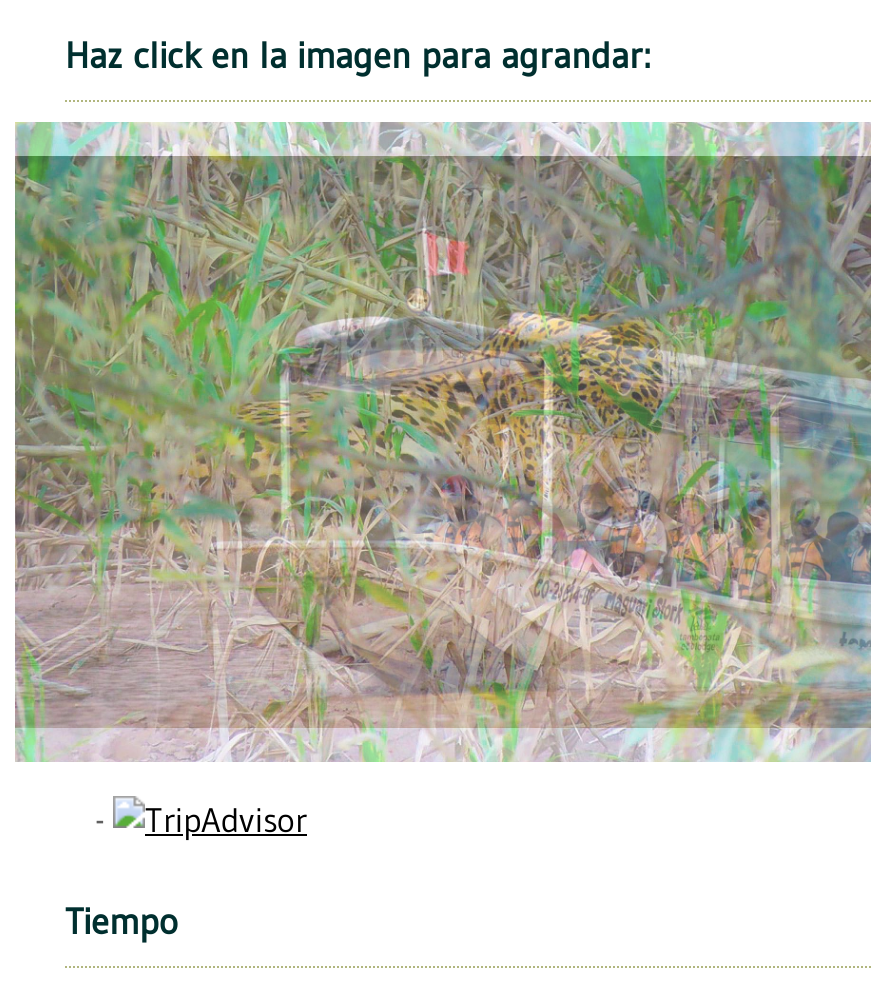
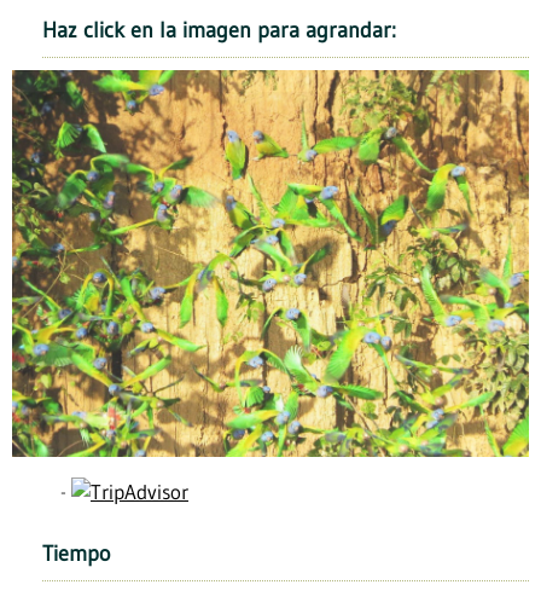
[13,120,873,764] [image] -> [11,69,530,458] [image]

